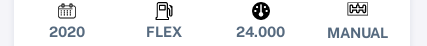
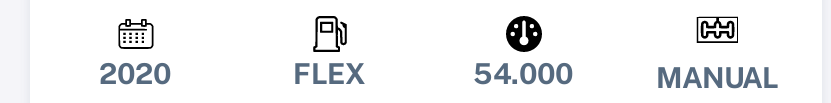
[236,23,285,40] 24.000 -> [473,57,573,91] 54.000

